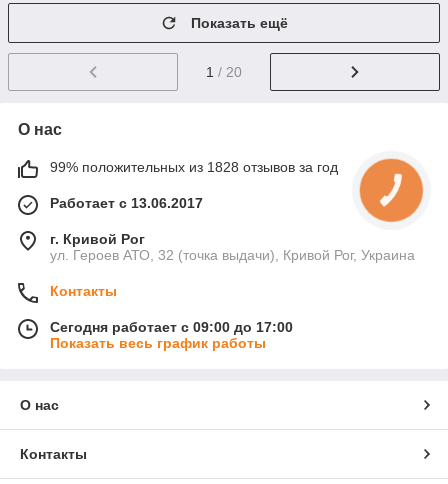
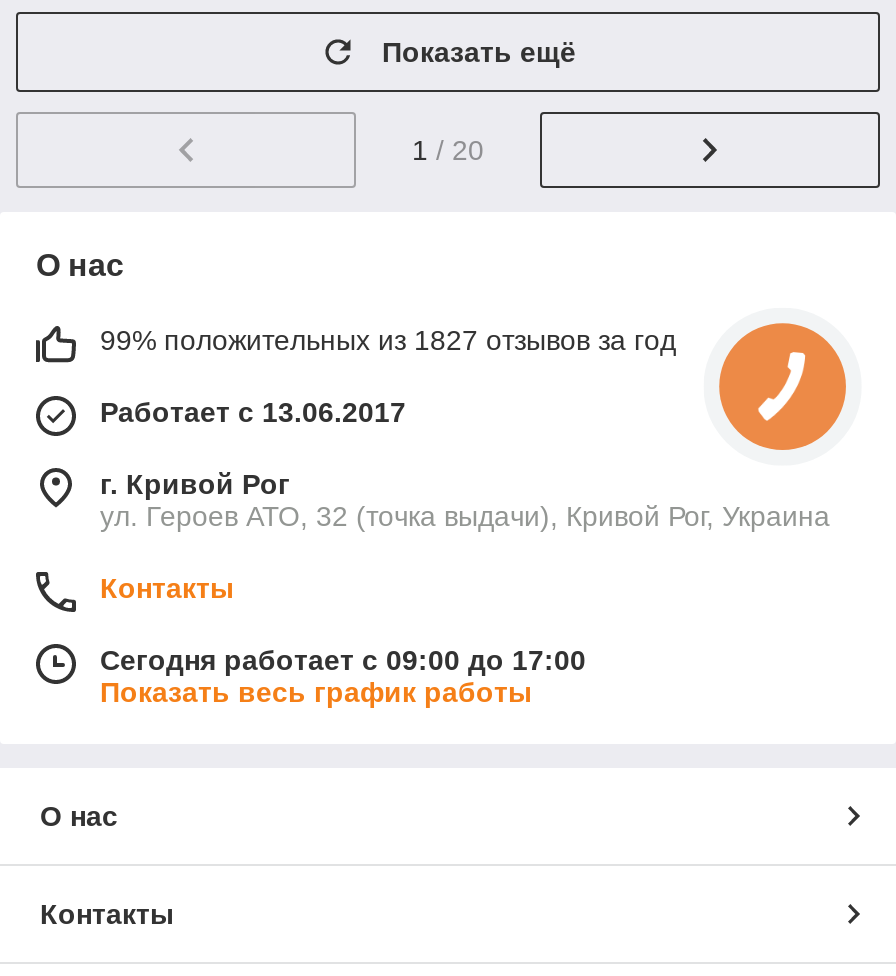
[50,159,338,175] 99% положительных из 1828 отзывов за год -> [100,324,676,356] 99% положительных из 1827 отзывов за год

